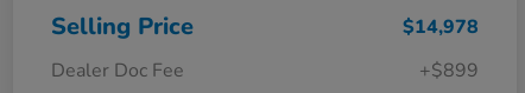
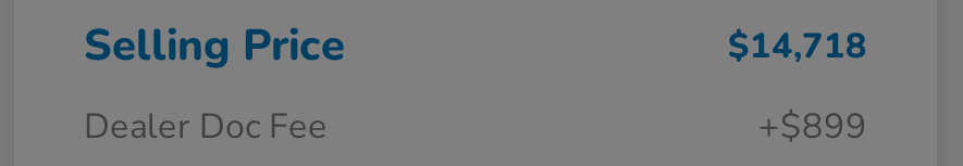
[403,14,479,40] $14,978 -> [728,23,867,70] $14,718

